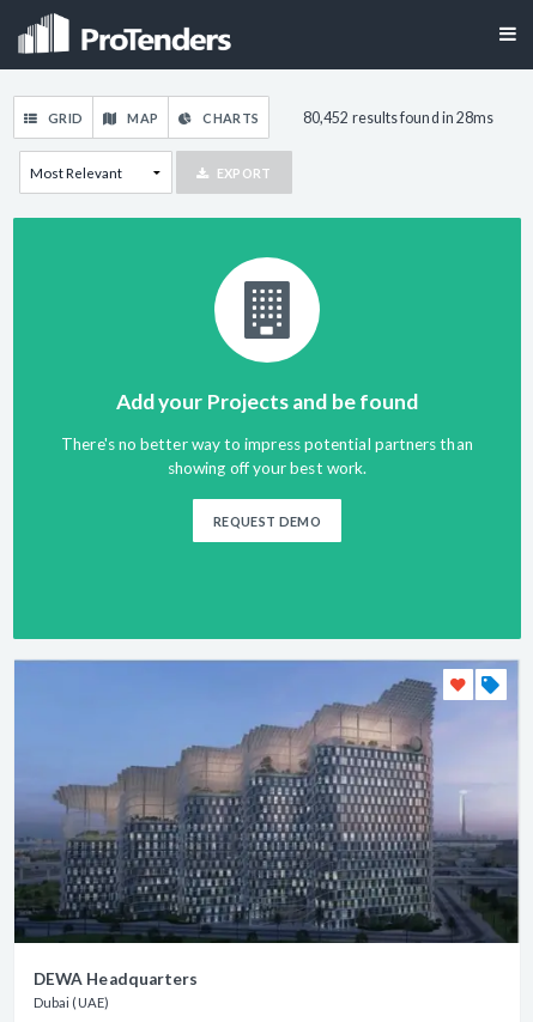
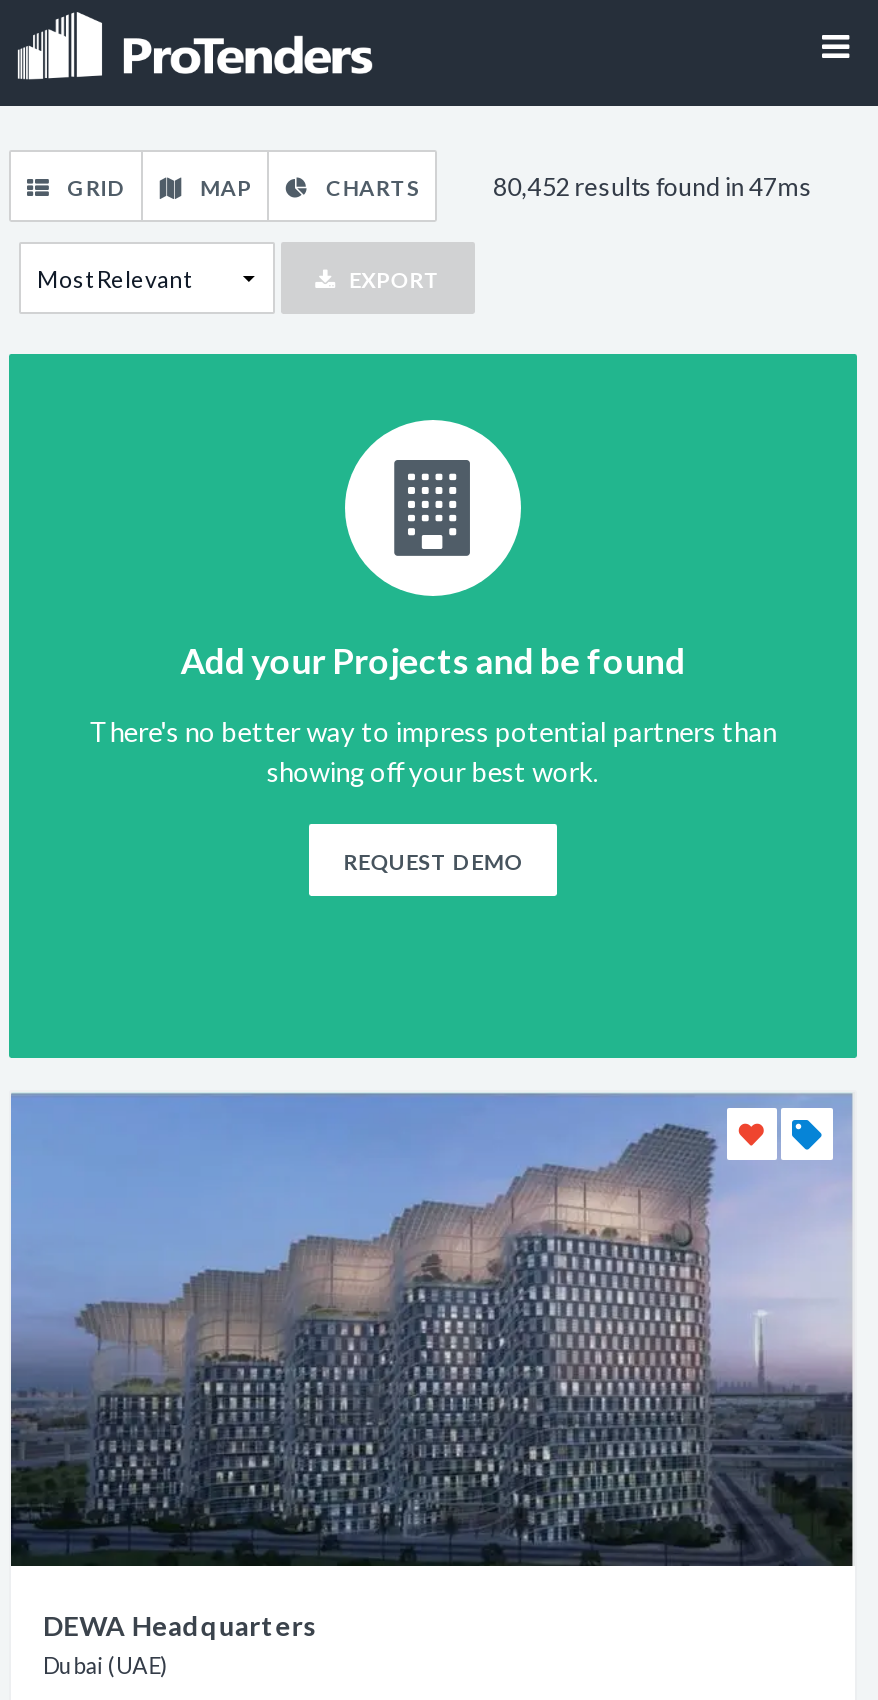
[303,109,494,127] 80,452 results found in 28ms -> [493,172,812,202] 80,452 results found in 47ms

